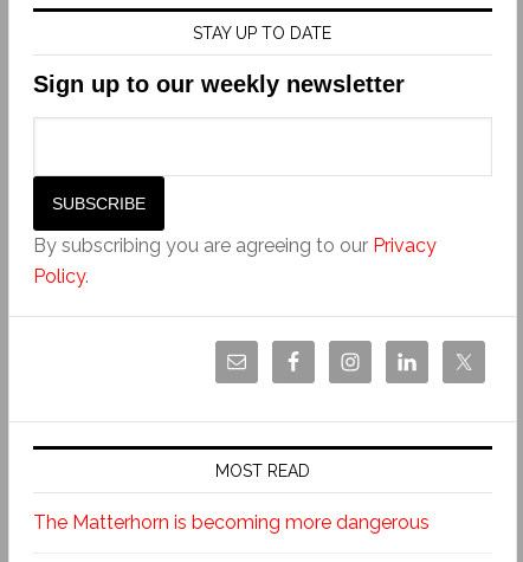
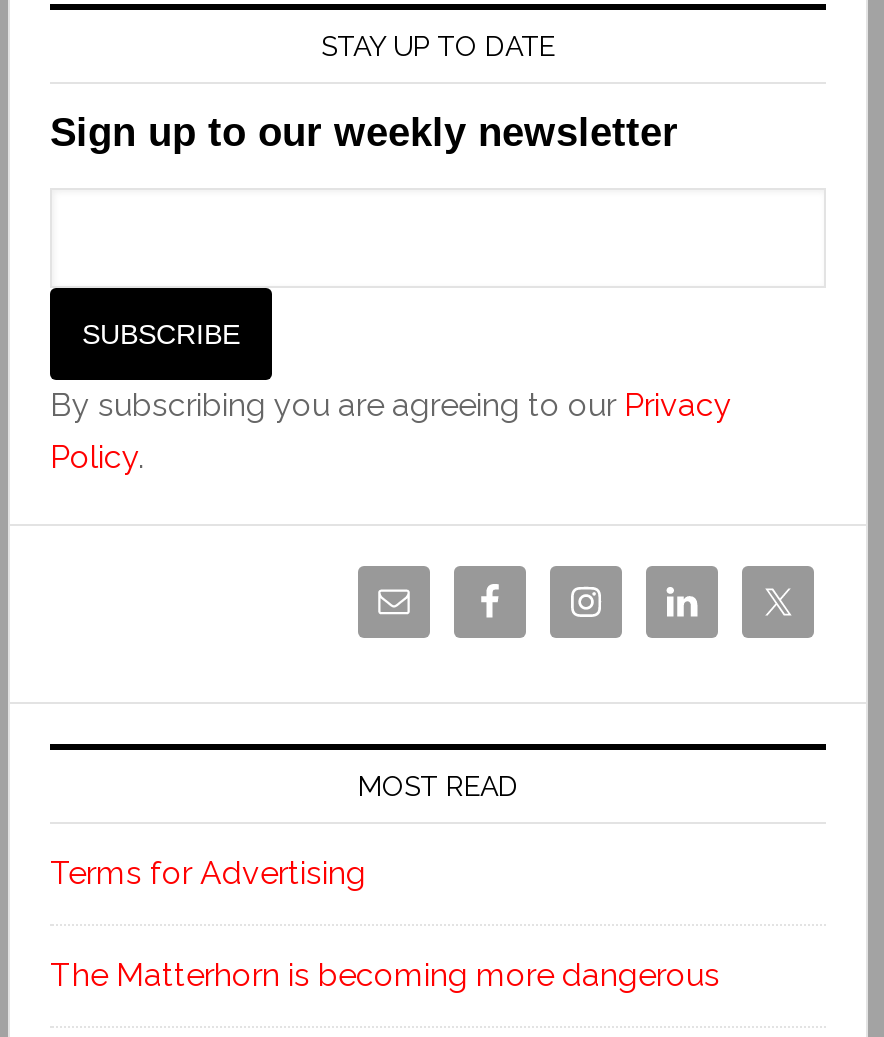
none -> [50,854,366,892] Terms for Advertising

